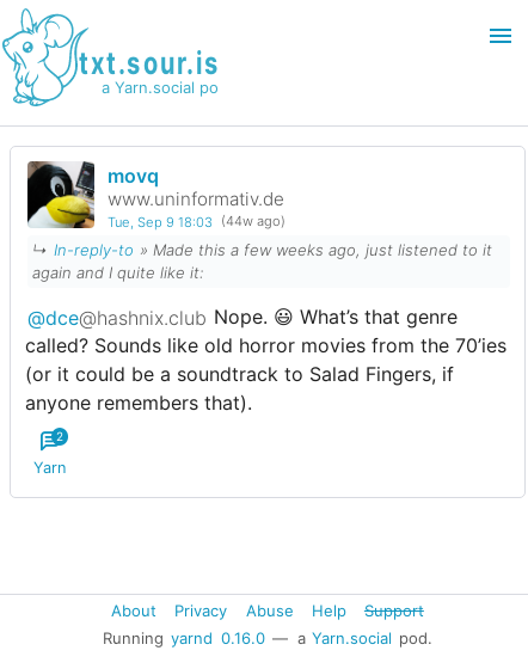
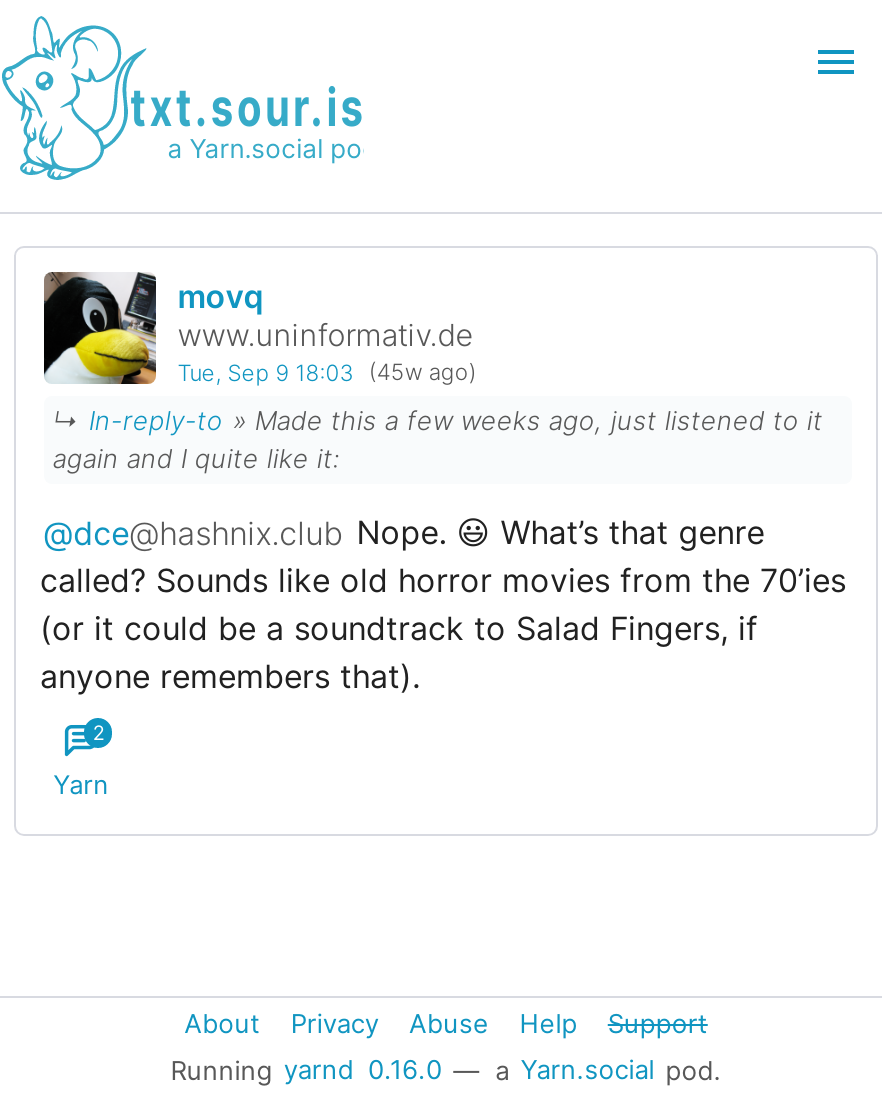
[107,213,286,230] Tue, Sep 9 18:03 (44w ago) -> [178,359,477,387] Tue, Sep 9 18:03 (45w ago)

